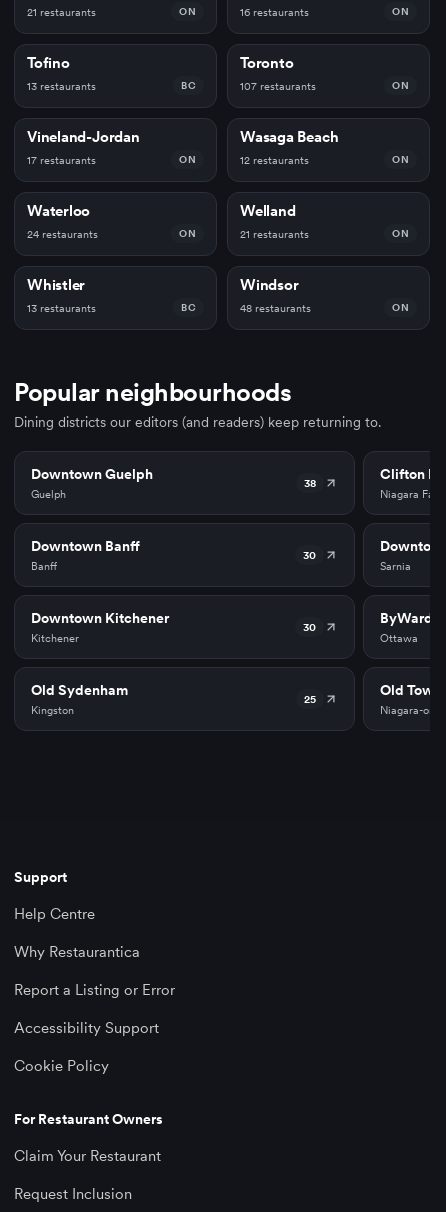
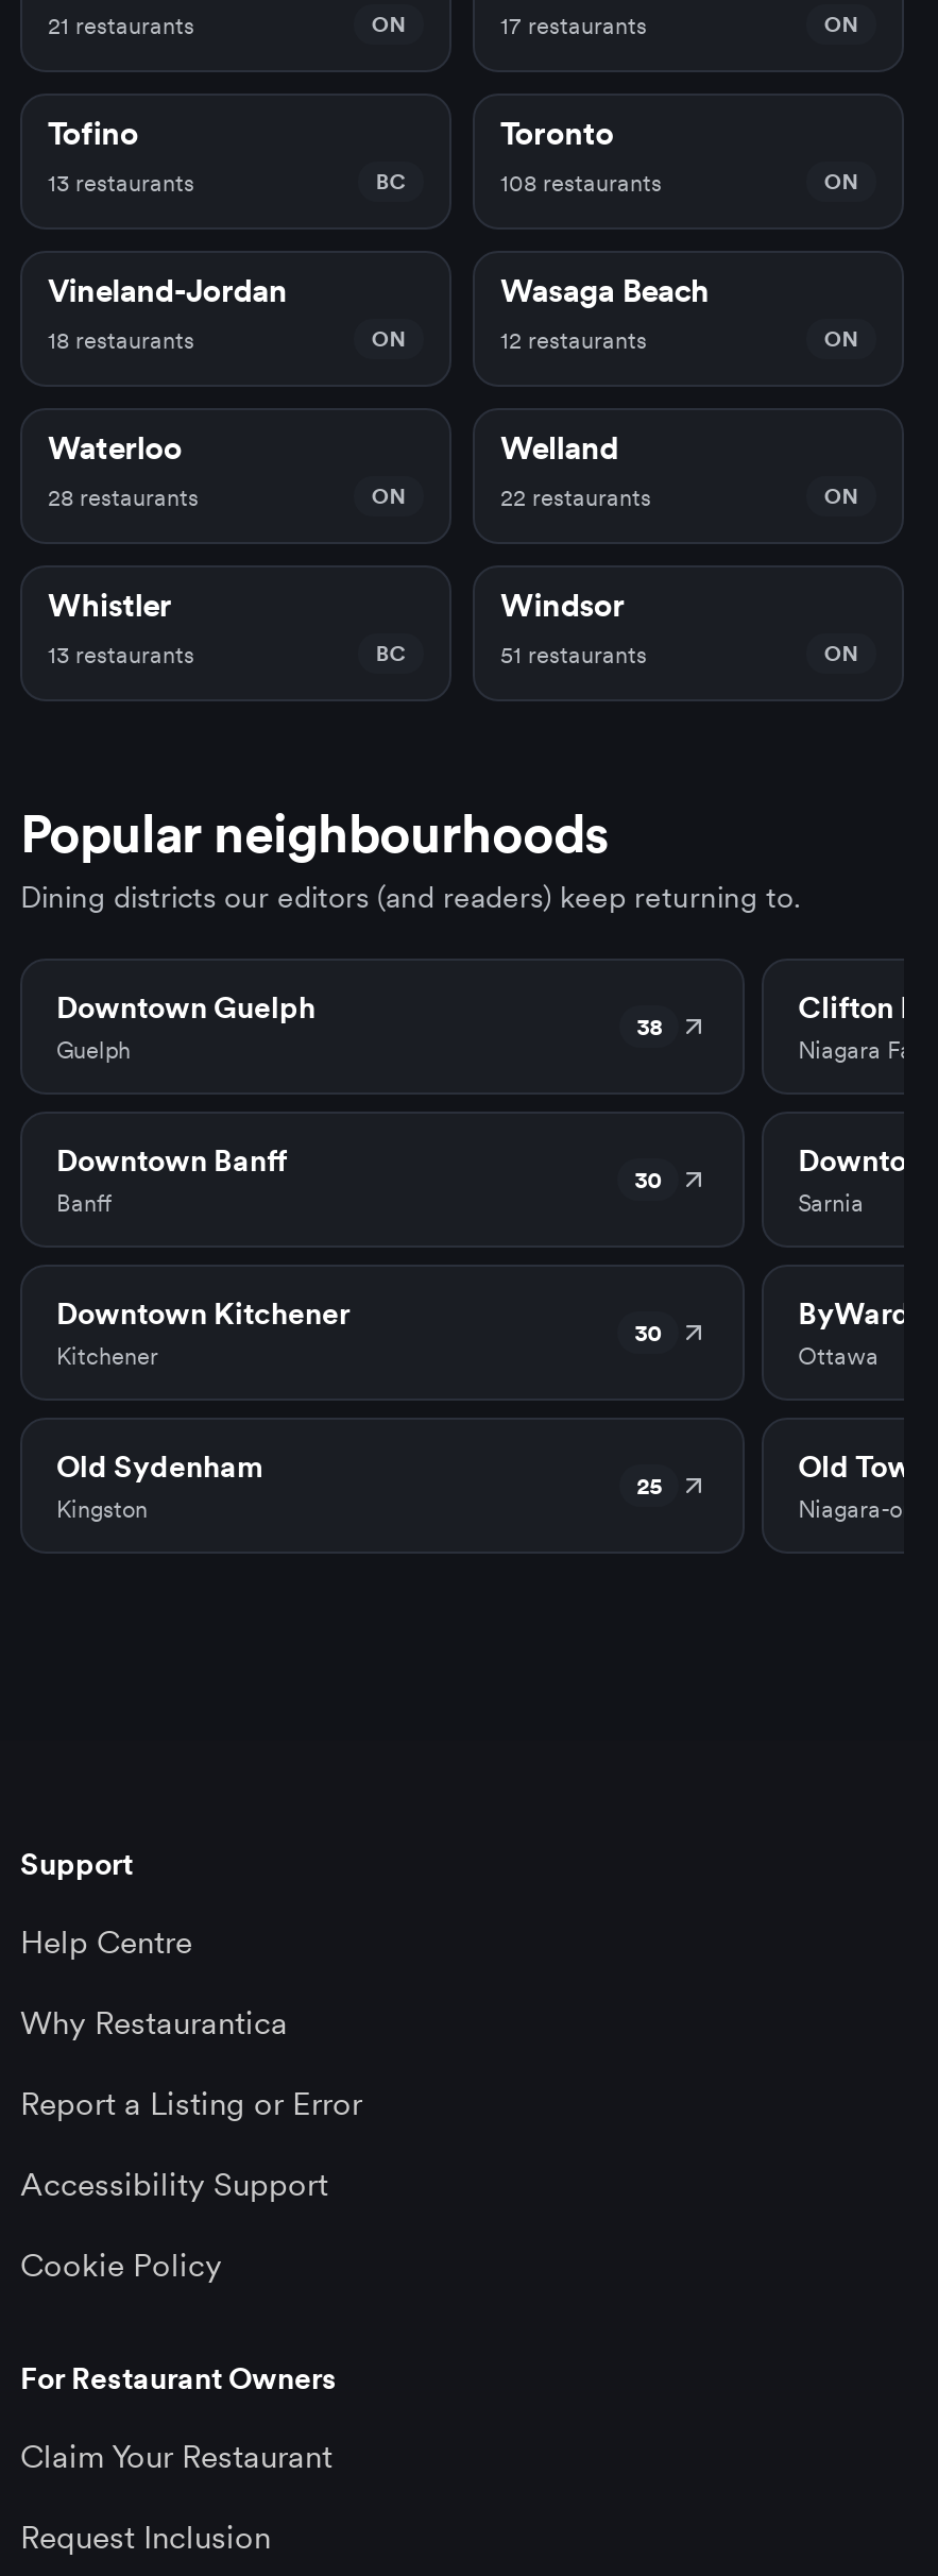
[240,4,309,18] 16 restaurants -> [500,10,647,39] 17 restaurants
[240,78,316,92] 107 restaurants -> [500,167,662,197] 108 restaurants
[27,152,96,166] 17 restaurants -> [48,324,194,354] 18 restaurants
[27,226,98,240] 24 restaurants -> [48,481,199,511] 28 restaurants
[240,226,309,240] 21 restaurants -> [500,481,651,511] 22 restaurants
[240,300,311,314] 48 restaurants -> [500,639,647,668] 51 restaurants

